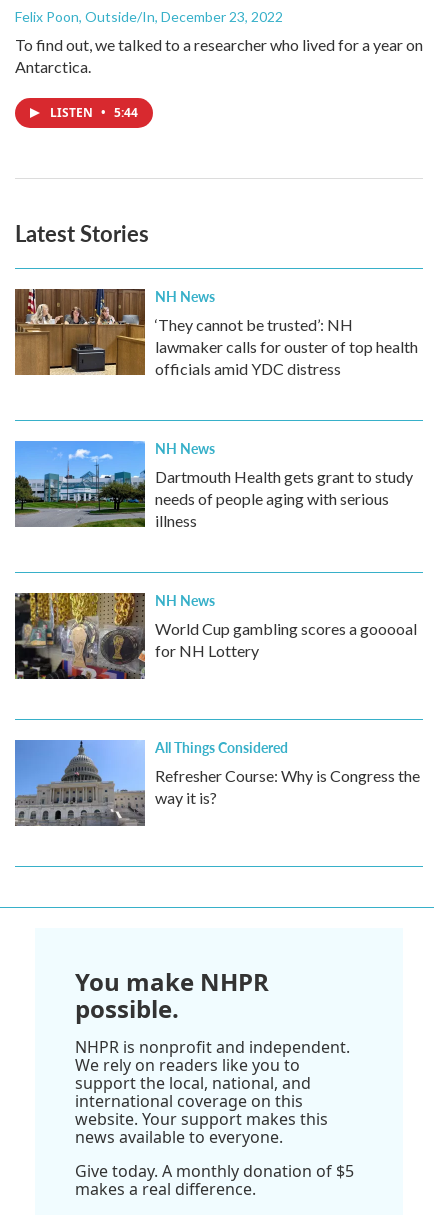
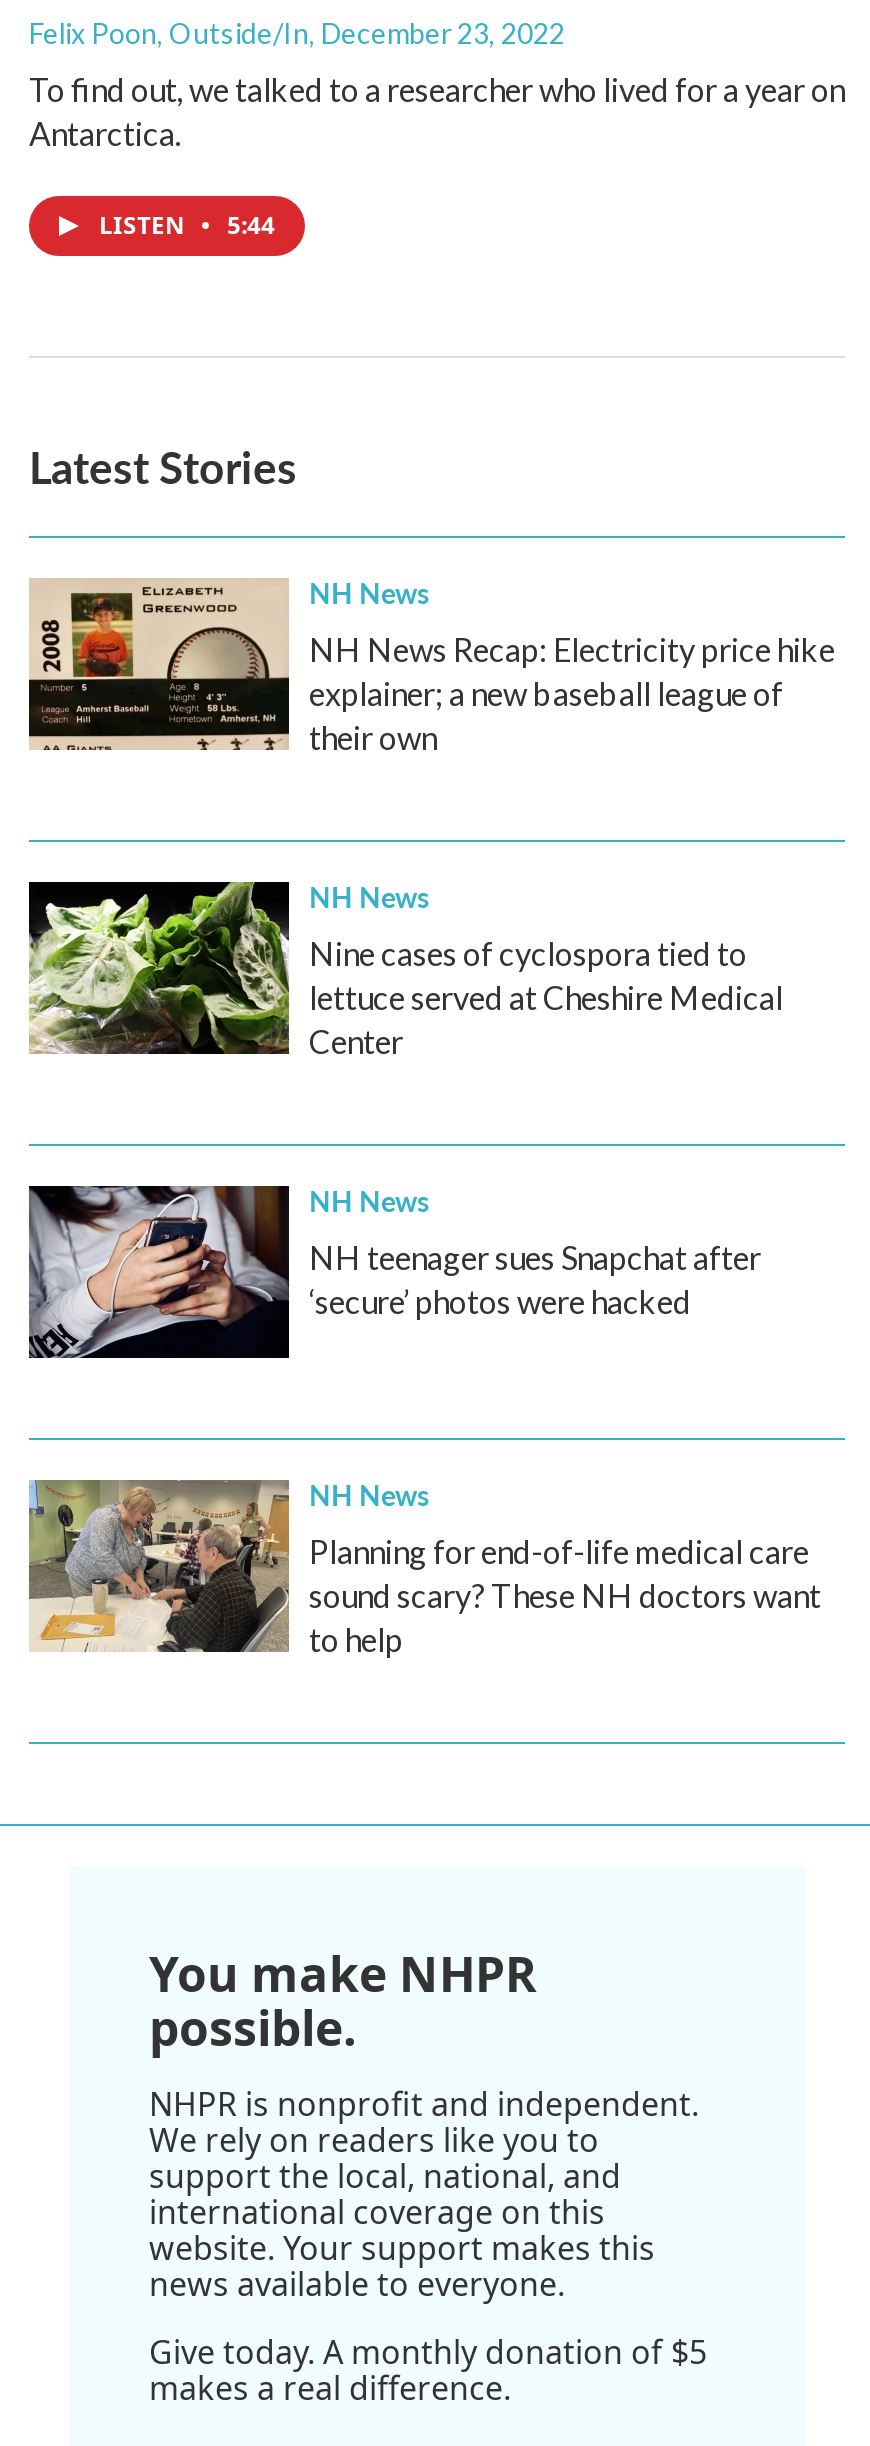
[14,288,418,378] [image] | ‘They cannot be trusted’: NH | lawmaker calls for ouster of top health | officials amid YDC distress -> [27,578,835,757] [image] | NH News Recap: Electricity price hike | explainer; a new baseball league of | their own
[14,440,413,530] [image] | Dartmouth Health gets grant to study | needs of people aging with serious | illness -> [27,880,783,1061] [image] | Nine cases of cyclospora tied to | lettuce served at Cheshire Medical | Center
[14,592,417,680] [image] | World Cup gambling scores a gooooal | for NH Lottery -> [27,1184,761,1360] [image] | NH teenager sues Snapchat after | ‘secure’ photos were hacked
[14,737,420,827] [image] | All Things Considered | Refresher Course: Why is Congress the | way it is? -> [27,1475,821,1659] [image] | NH News | Planning for end-of-life medical care | sound scary? These NH doctors want | to help

